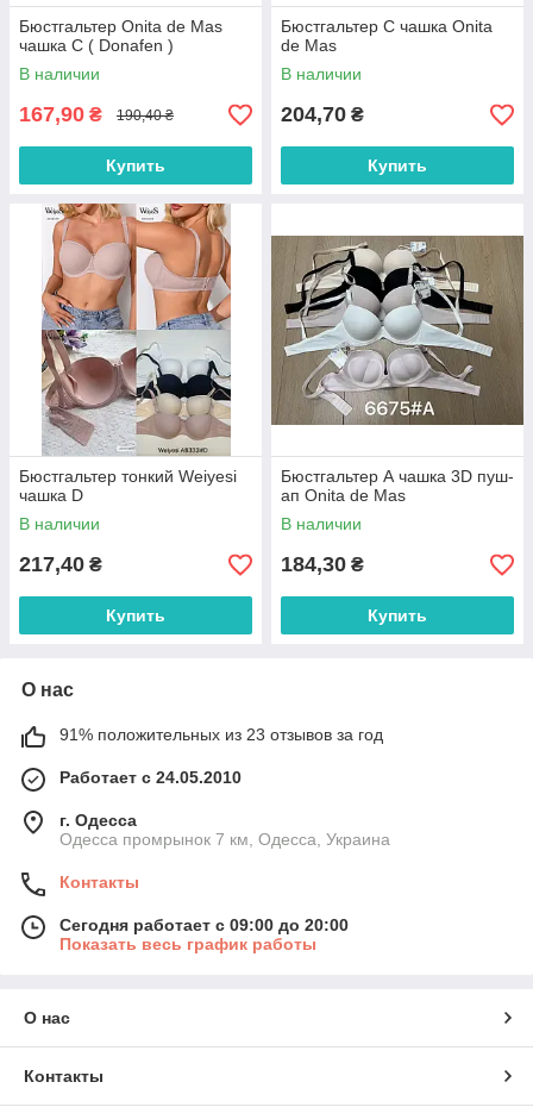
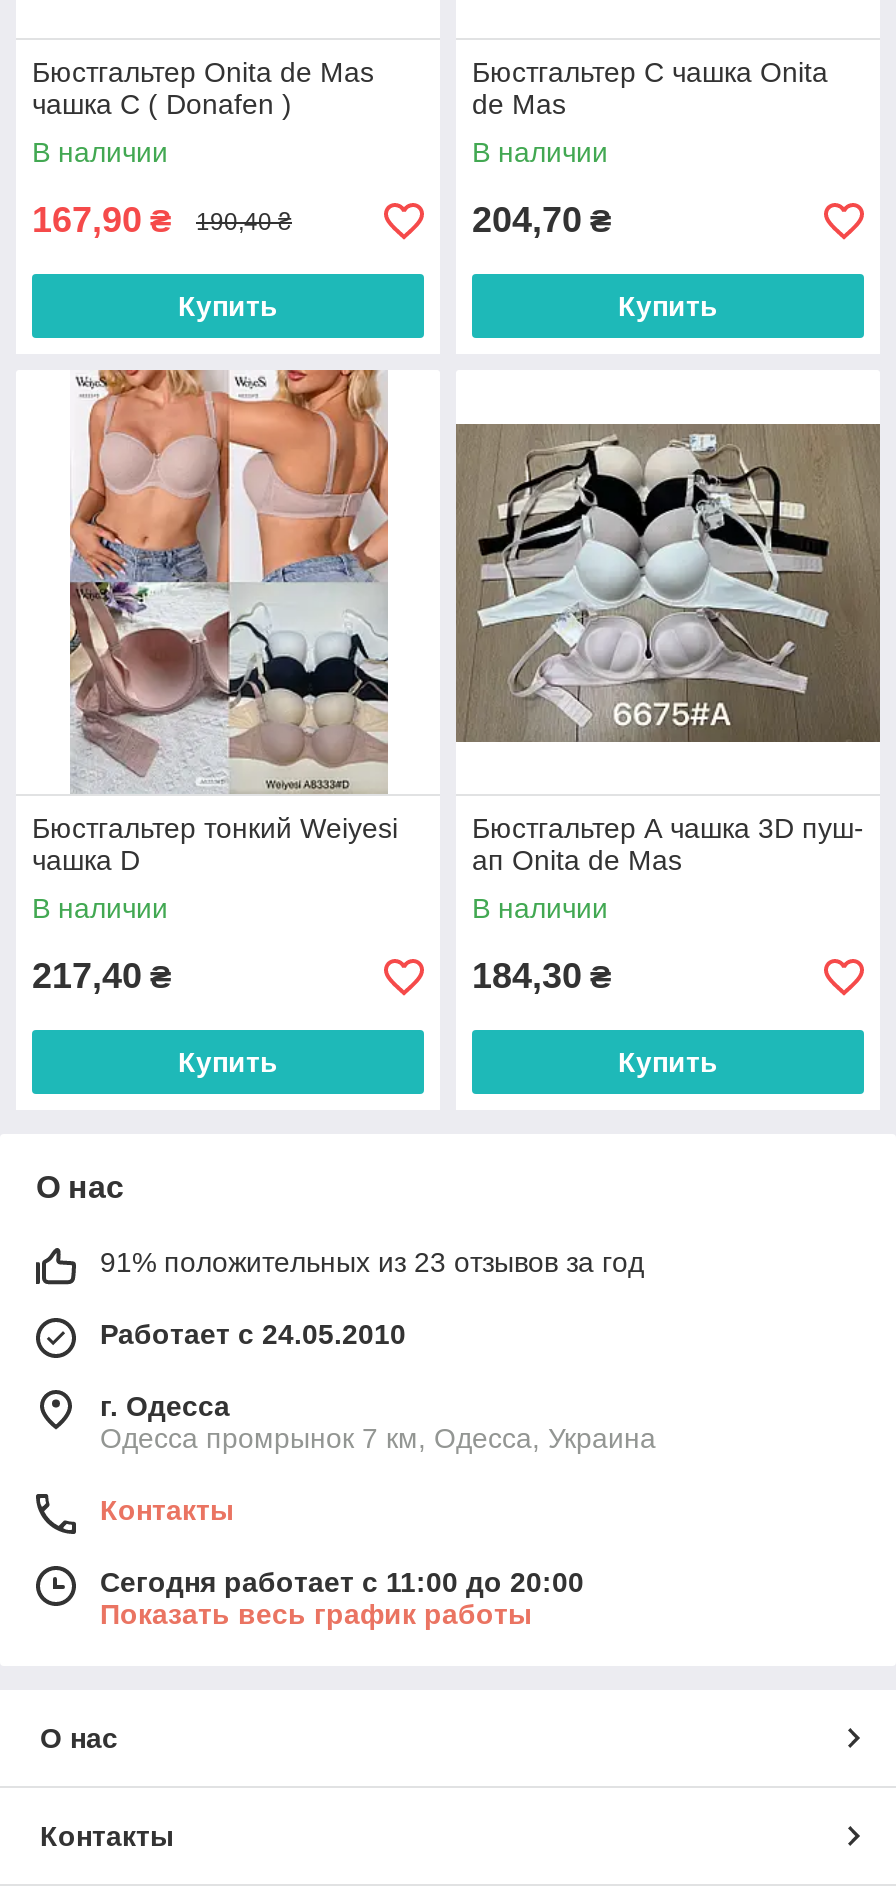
[59,916,349,935] Сегодня работает с 09:00 до 20:00 -> [100,1567,584,1599] Сегодня работает с 11:00 до 20:00

